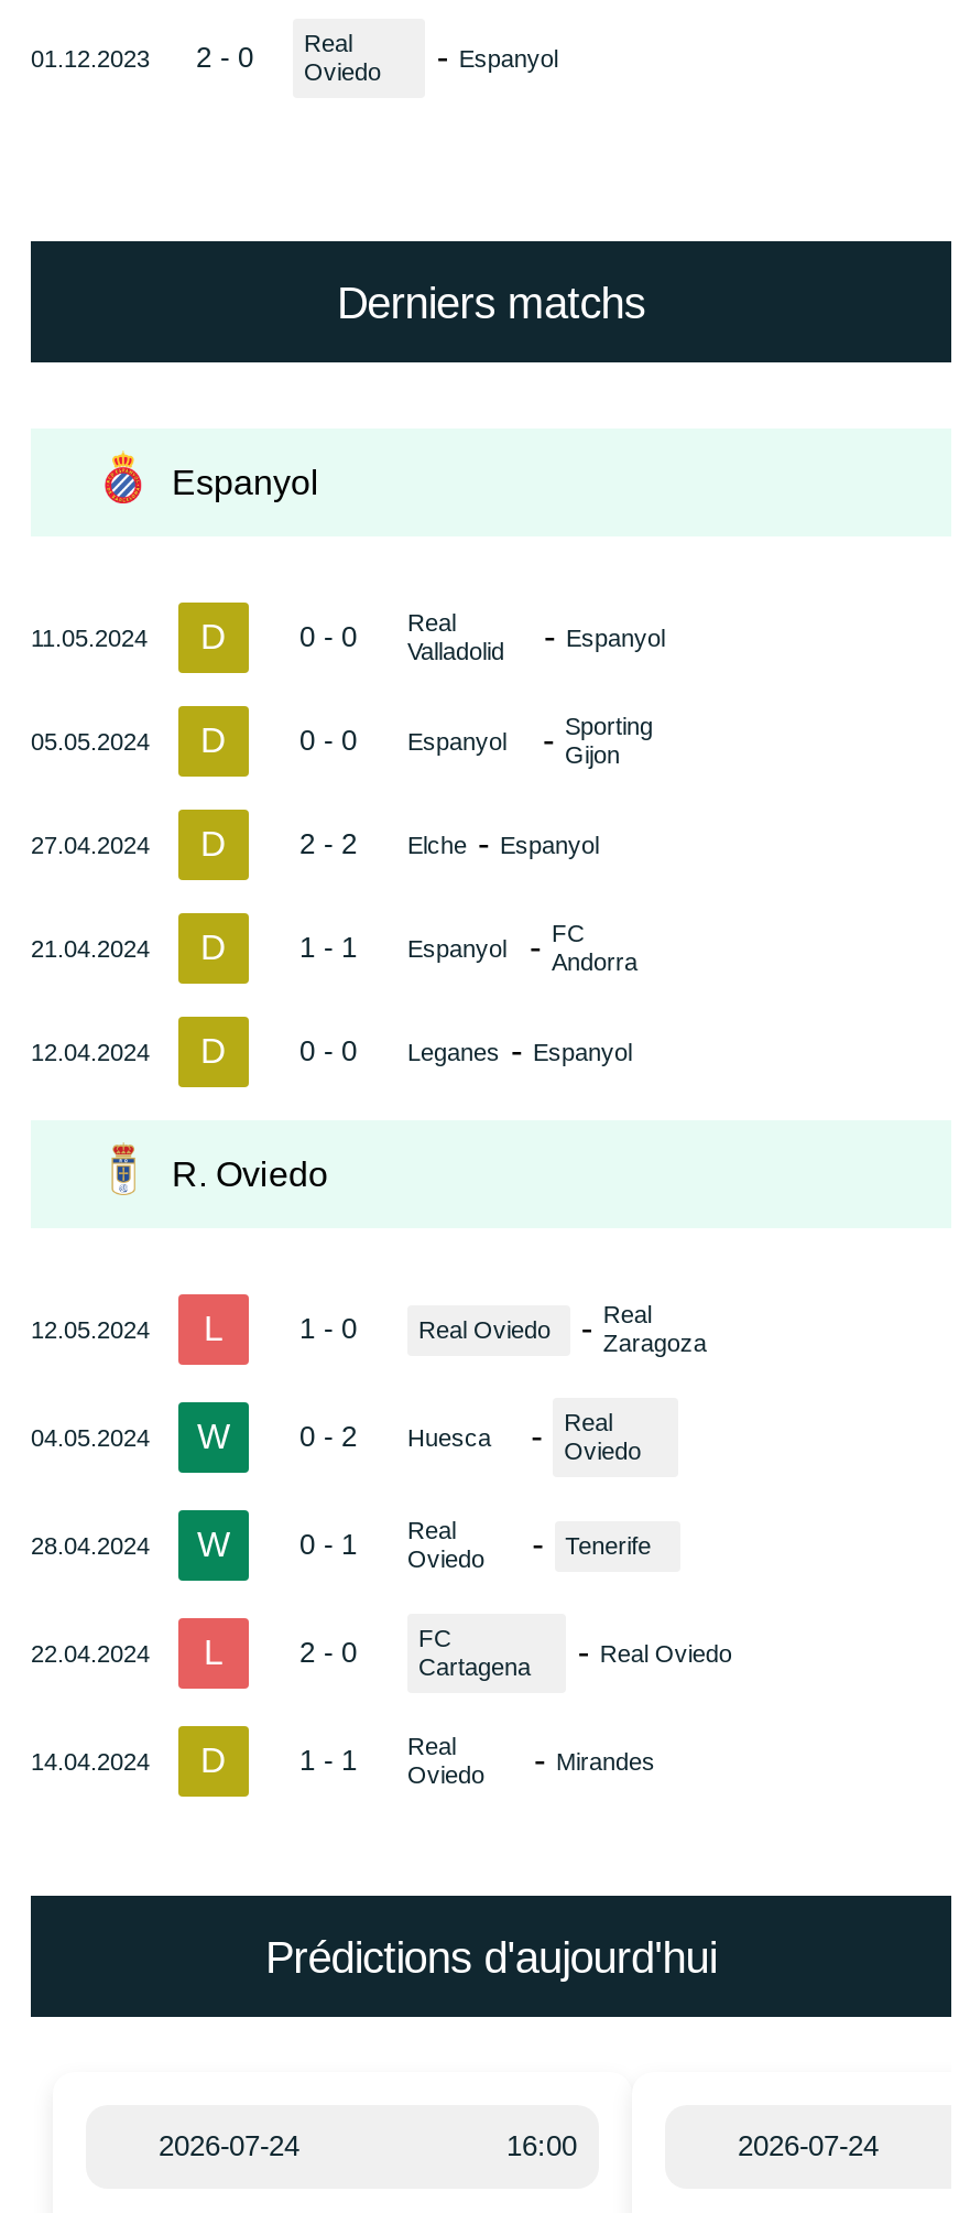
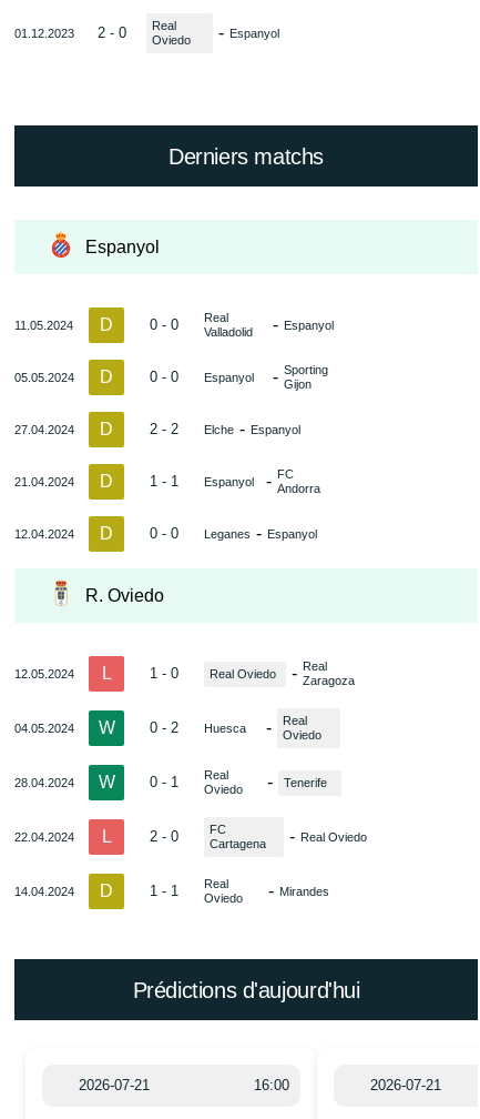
[159,2129,299,2162] 2026-07-24 -> [79,1077,150,1093] 2026-07-21
[738,2129,879,2162] 2026-07-24 -> [370,1077,441,1093] 2026-07-21

